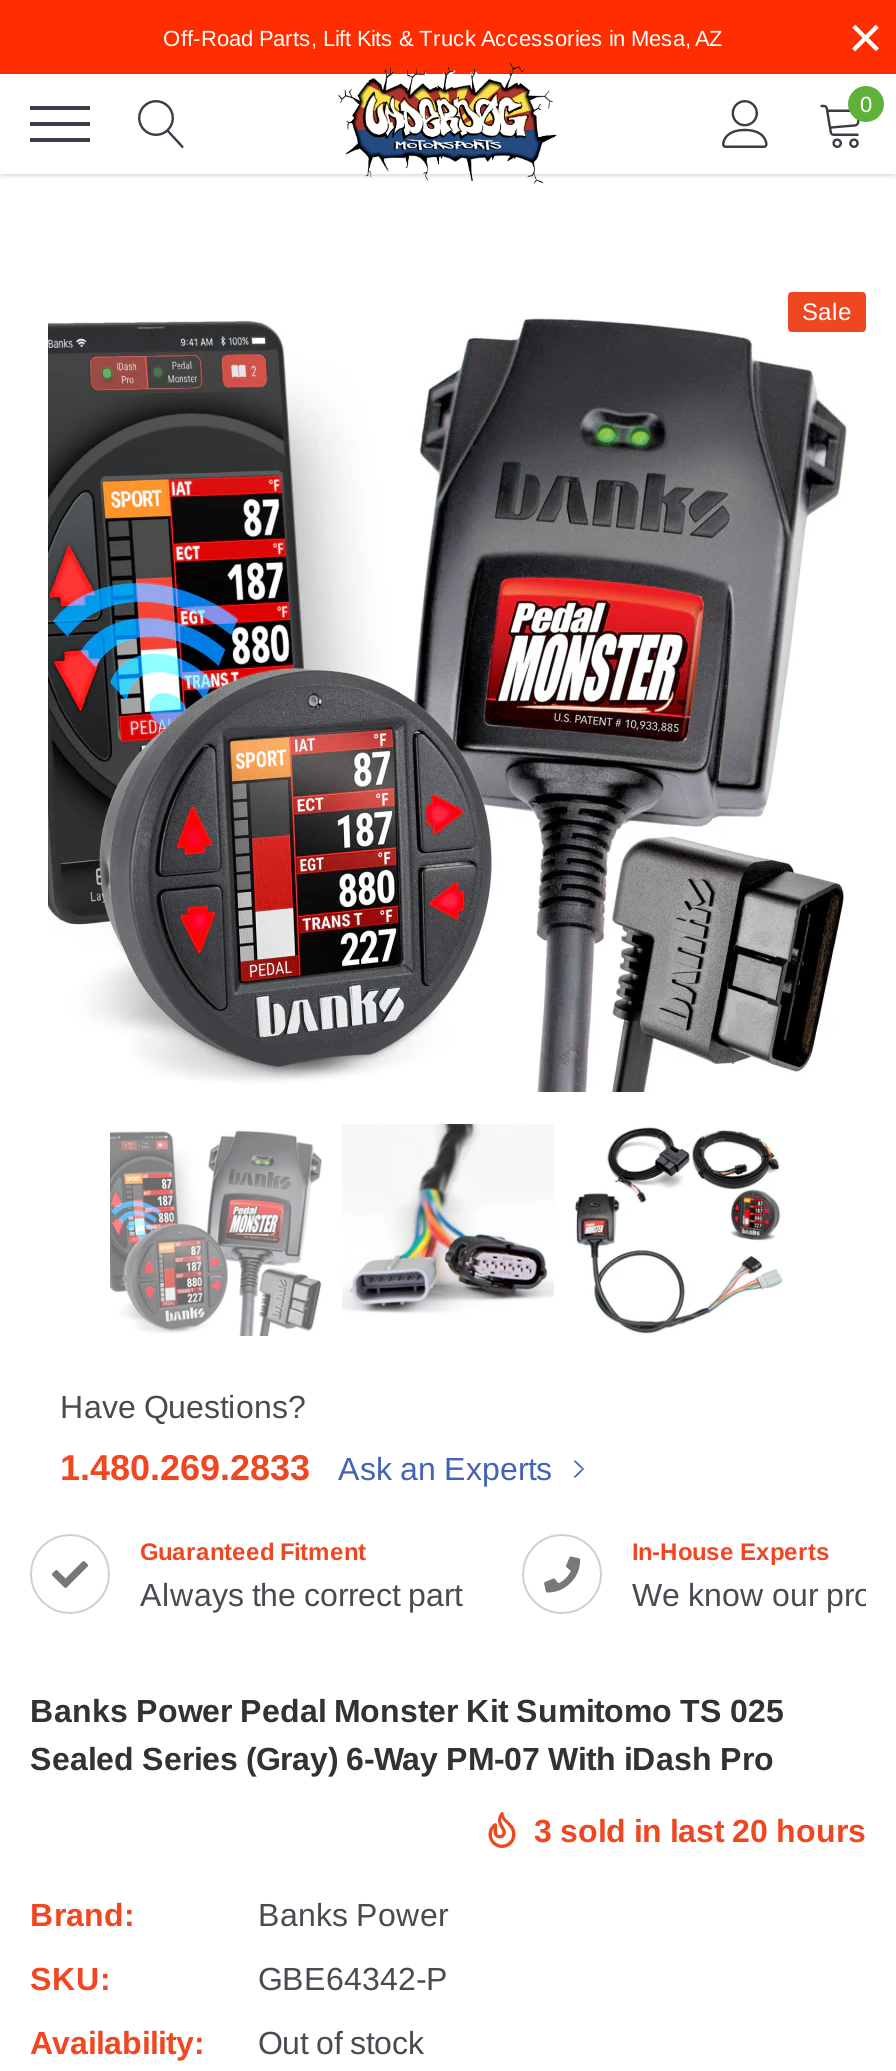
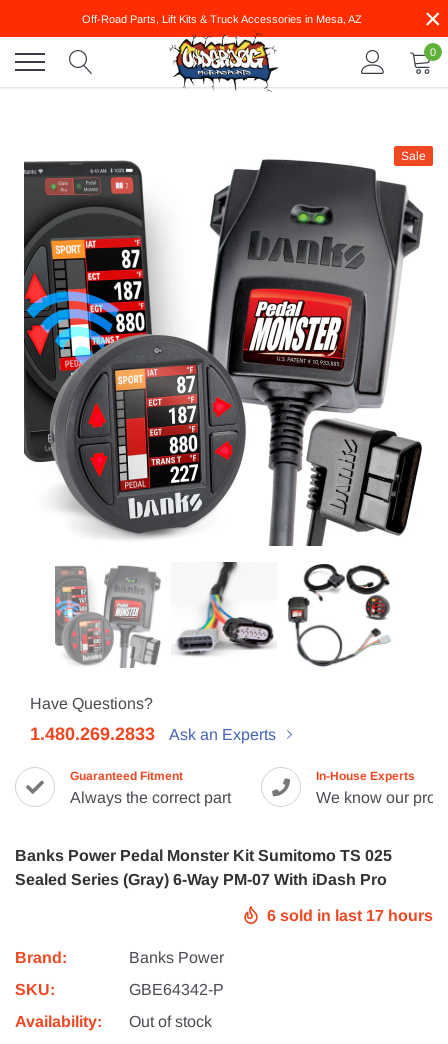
[534,1814,866,1848] 3 sold in last 20 hours -> [267,907,433,924] 6 sold in last 17 hours

